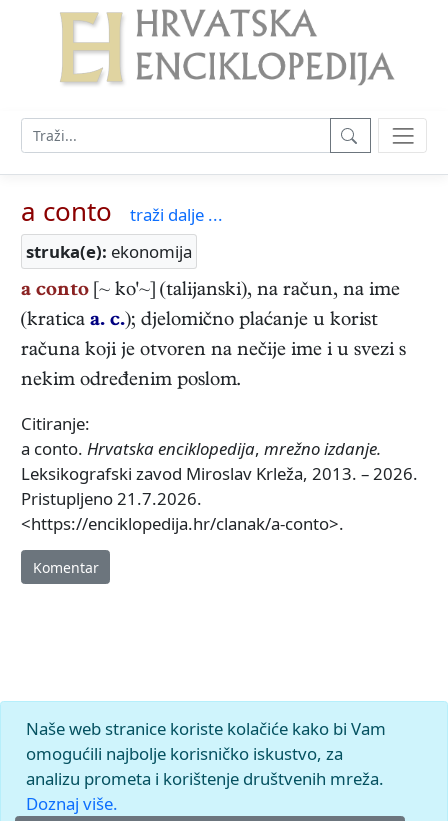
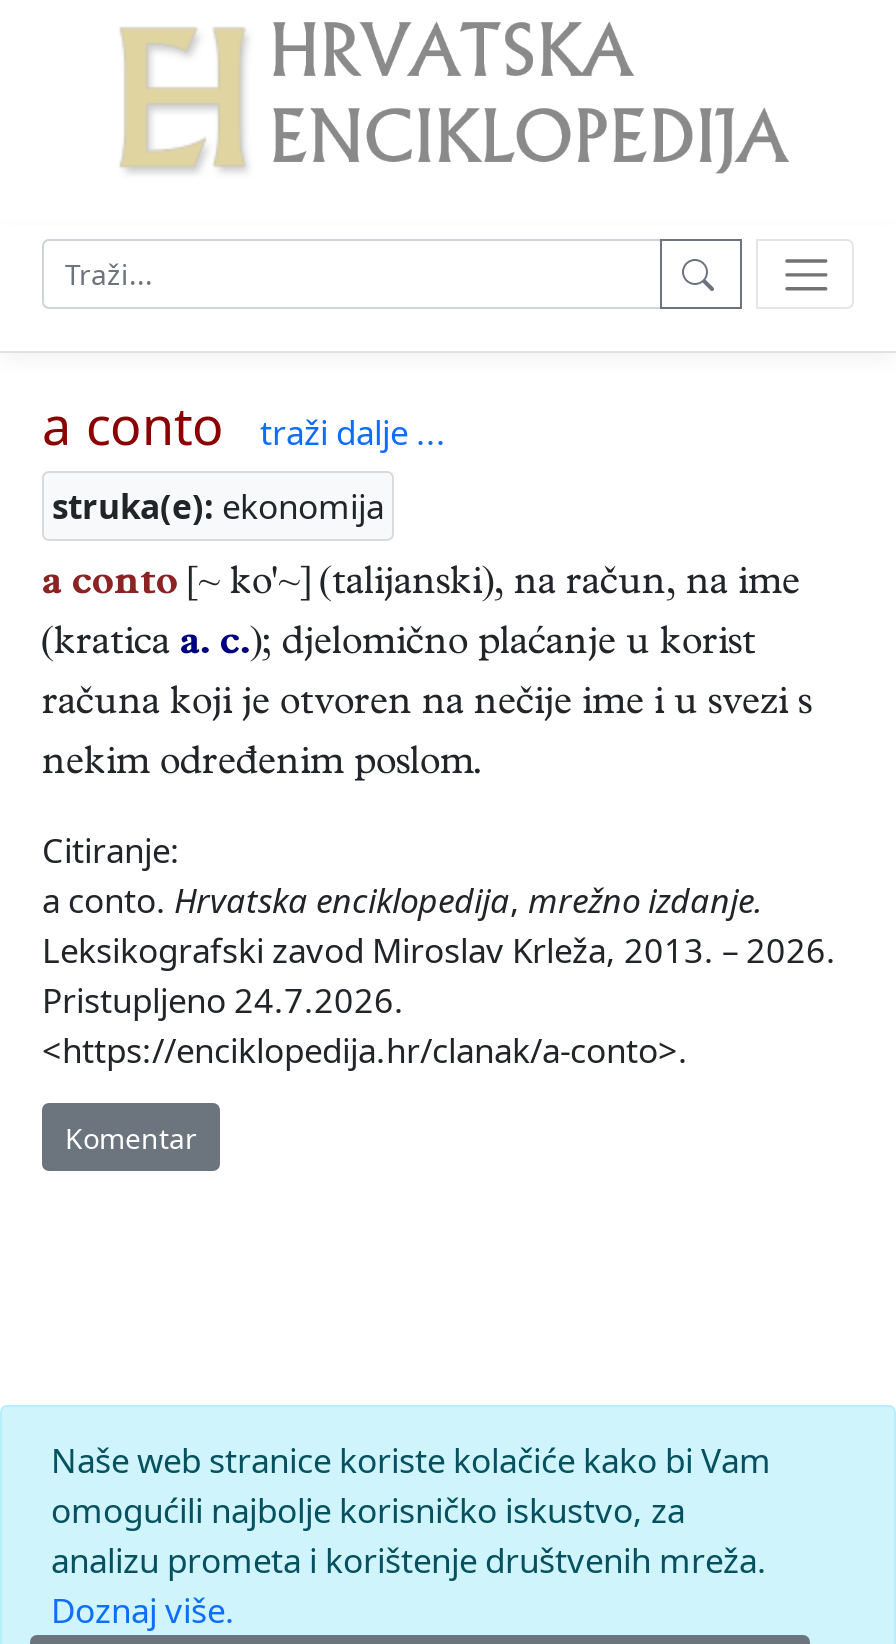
[21,487,202,510] Pristupljeno 21.7.2026. -> [42,977,404,1023] Pristupljeno 24.7.2026.

